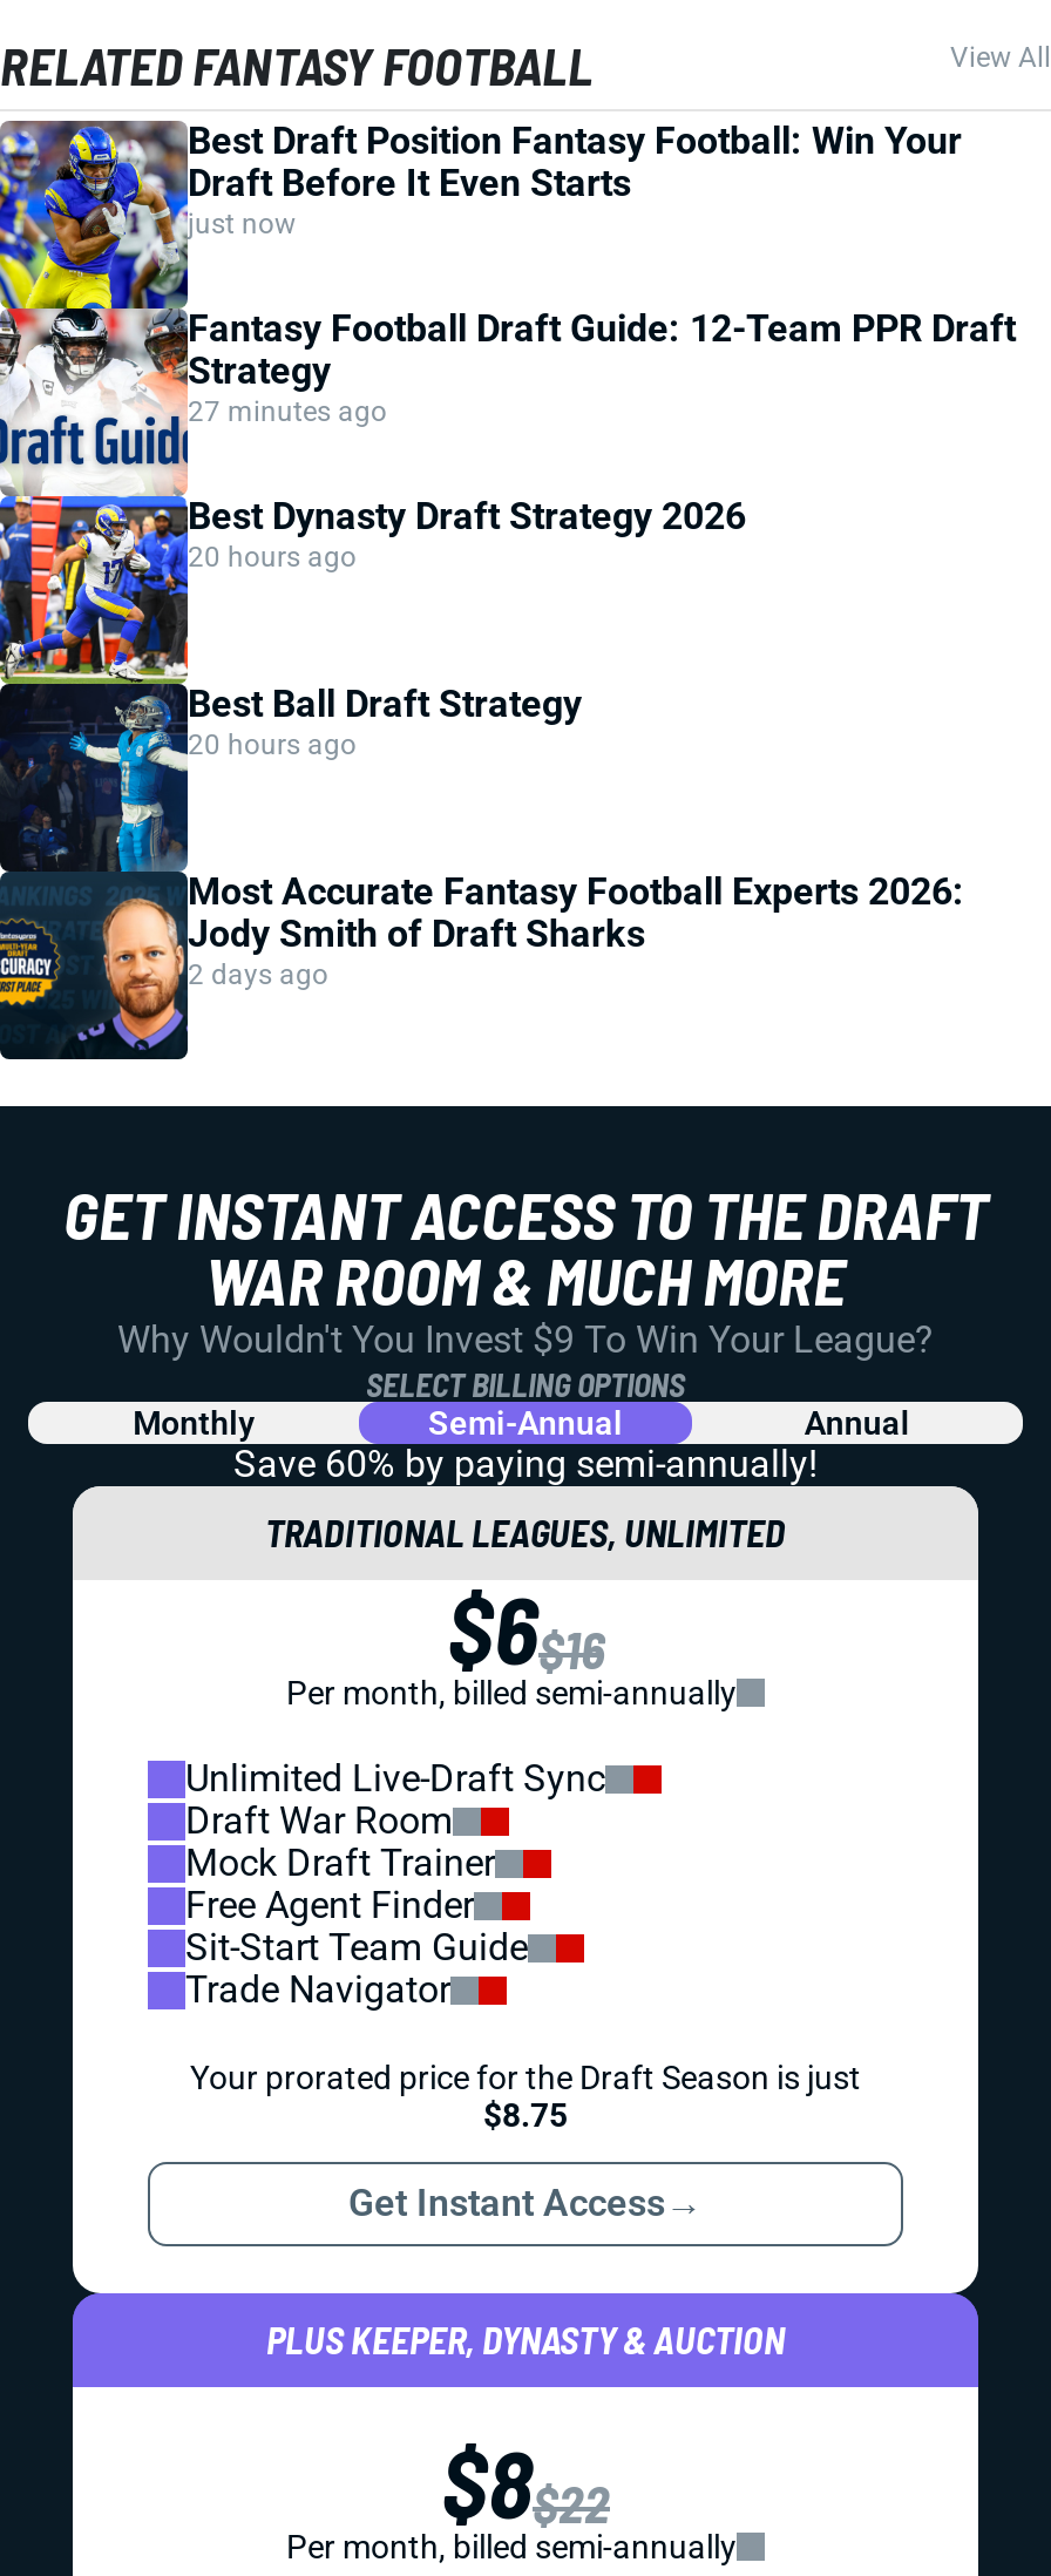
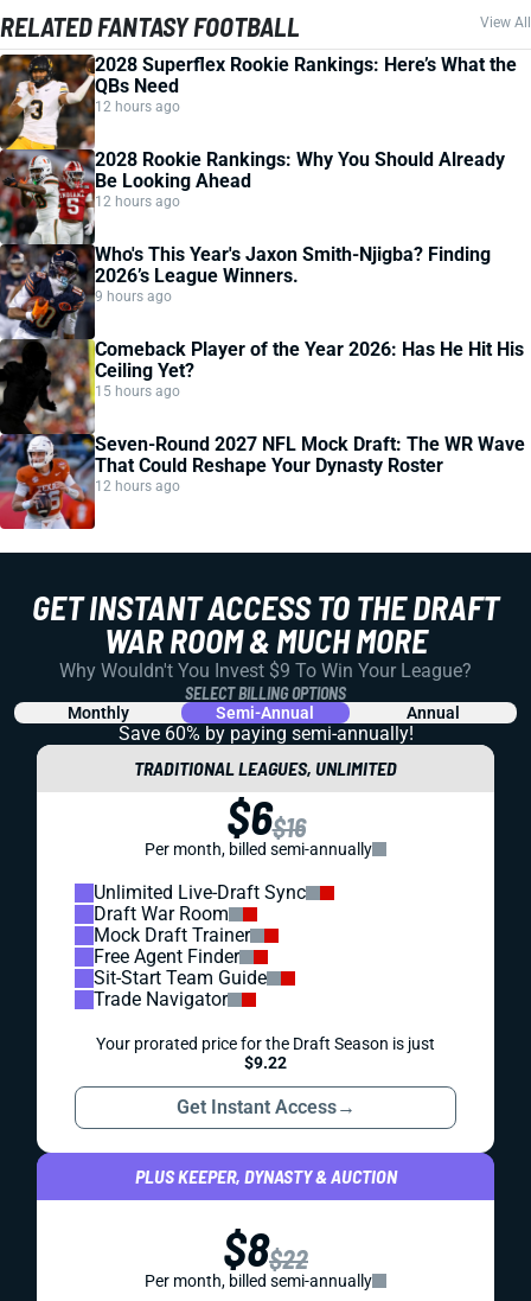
[7,118,962,1062] [image] | Best Draft Position Fantasy Football: Win Your | Draft Before It Even Starts | just now -> [4,53,517,530] [image] | 2028 Superflex Rookie Rankings: Here’s What the | QBs Need | 12 hours ago
[188,306,1016,428] Fantasy Football Draft Guide: 12-Team PPR Draft | Strategy | 27 minutes ago -> [95,148,505,210] 2028 Rookie Rankings: Why You Should Already | Be Looking Ahead | 12 hours ago
[188,494,746,574] Best Dynasty Draft Strategy 2026 | 20 hours ago -> [95,243,491,305] Who's This Year's Jaxon Smith-Njigba? Finding | 2026’s League Winners. | 9 hours ago
[188,682,582,761] Best Ball Draft Strategy | 20 hours ago -> [95,338,524,400] Comeback Player of the Year 2026: Has He Hit His | Ceiling Yet? | 15 hours ago
[188,869,964,991] Most Accurate Fantasy Football Experts 2026: | Jody Smith of Draft Sharks | 2 days ago -> [95,433,525,495] Seven-Round 2027 NFL Mock Draft: The WR Wave | That Could Reshape Your Dynasty Roster | 12 hours ago
[483,2096,568,2134] $8.75 -> [244,1053,287,1072] $9.22

